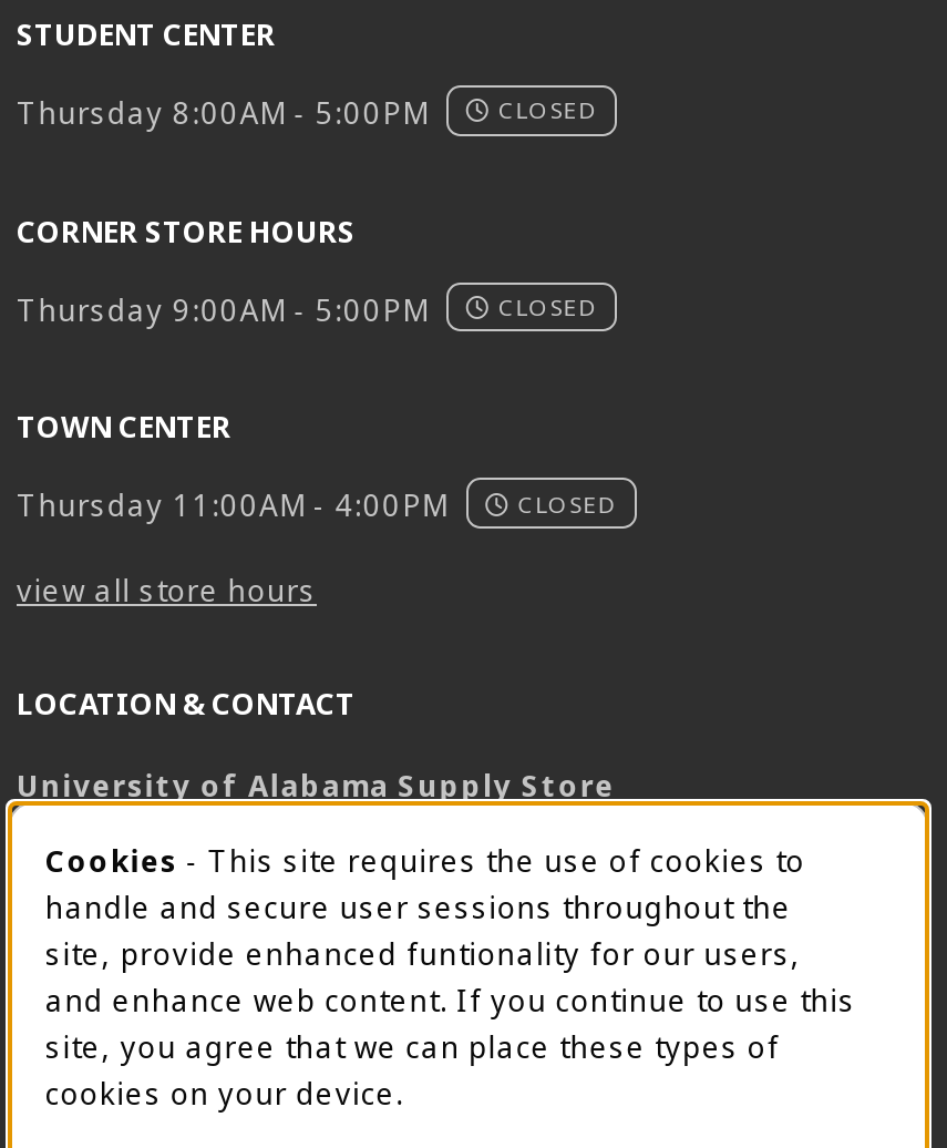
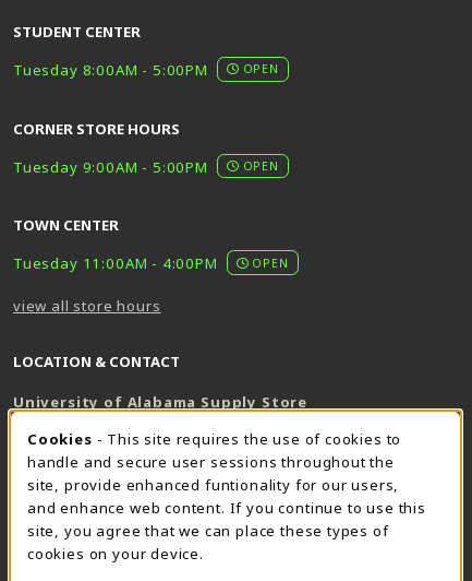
[17,93,598,133] Thursday 8:00AM - 5:00PM | CLOSED -> [13,61,279,80] Tuesday 8:00AM - 5:00PM | OPEN
[17,289,598,329] Thursday 9:00AM - 5:00PM | CLOSED -> [13,157,279,177] Tuesday 9:00AM - 5:00PM | OPEN
[17,486,617,526] Thursday 11:00AM - 4:00PM | CLOSED -> [13,254,289,274] Tuesday 11:00AM - 4:00PM | OPEN

